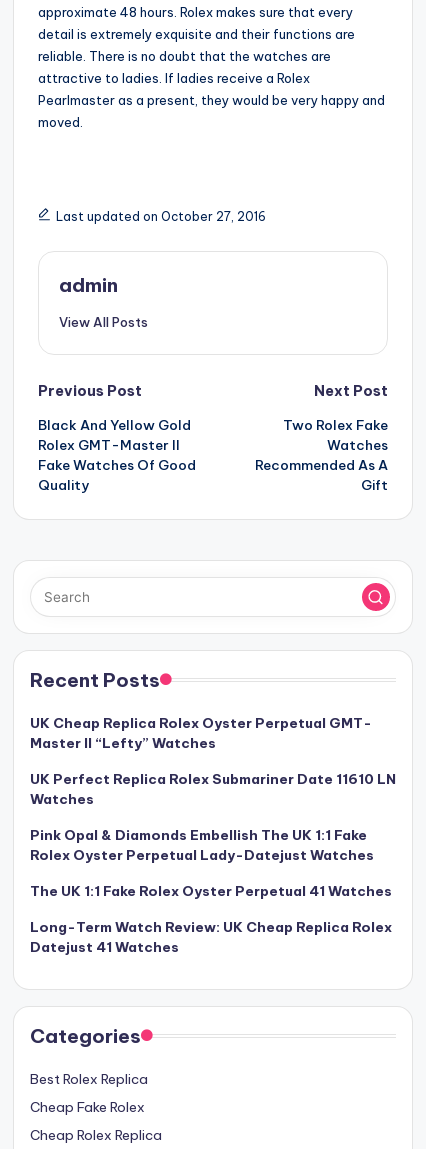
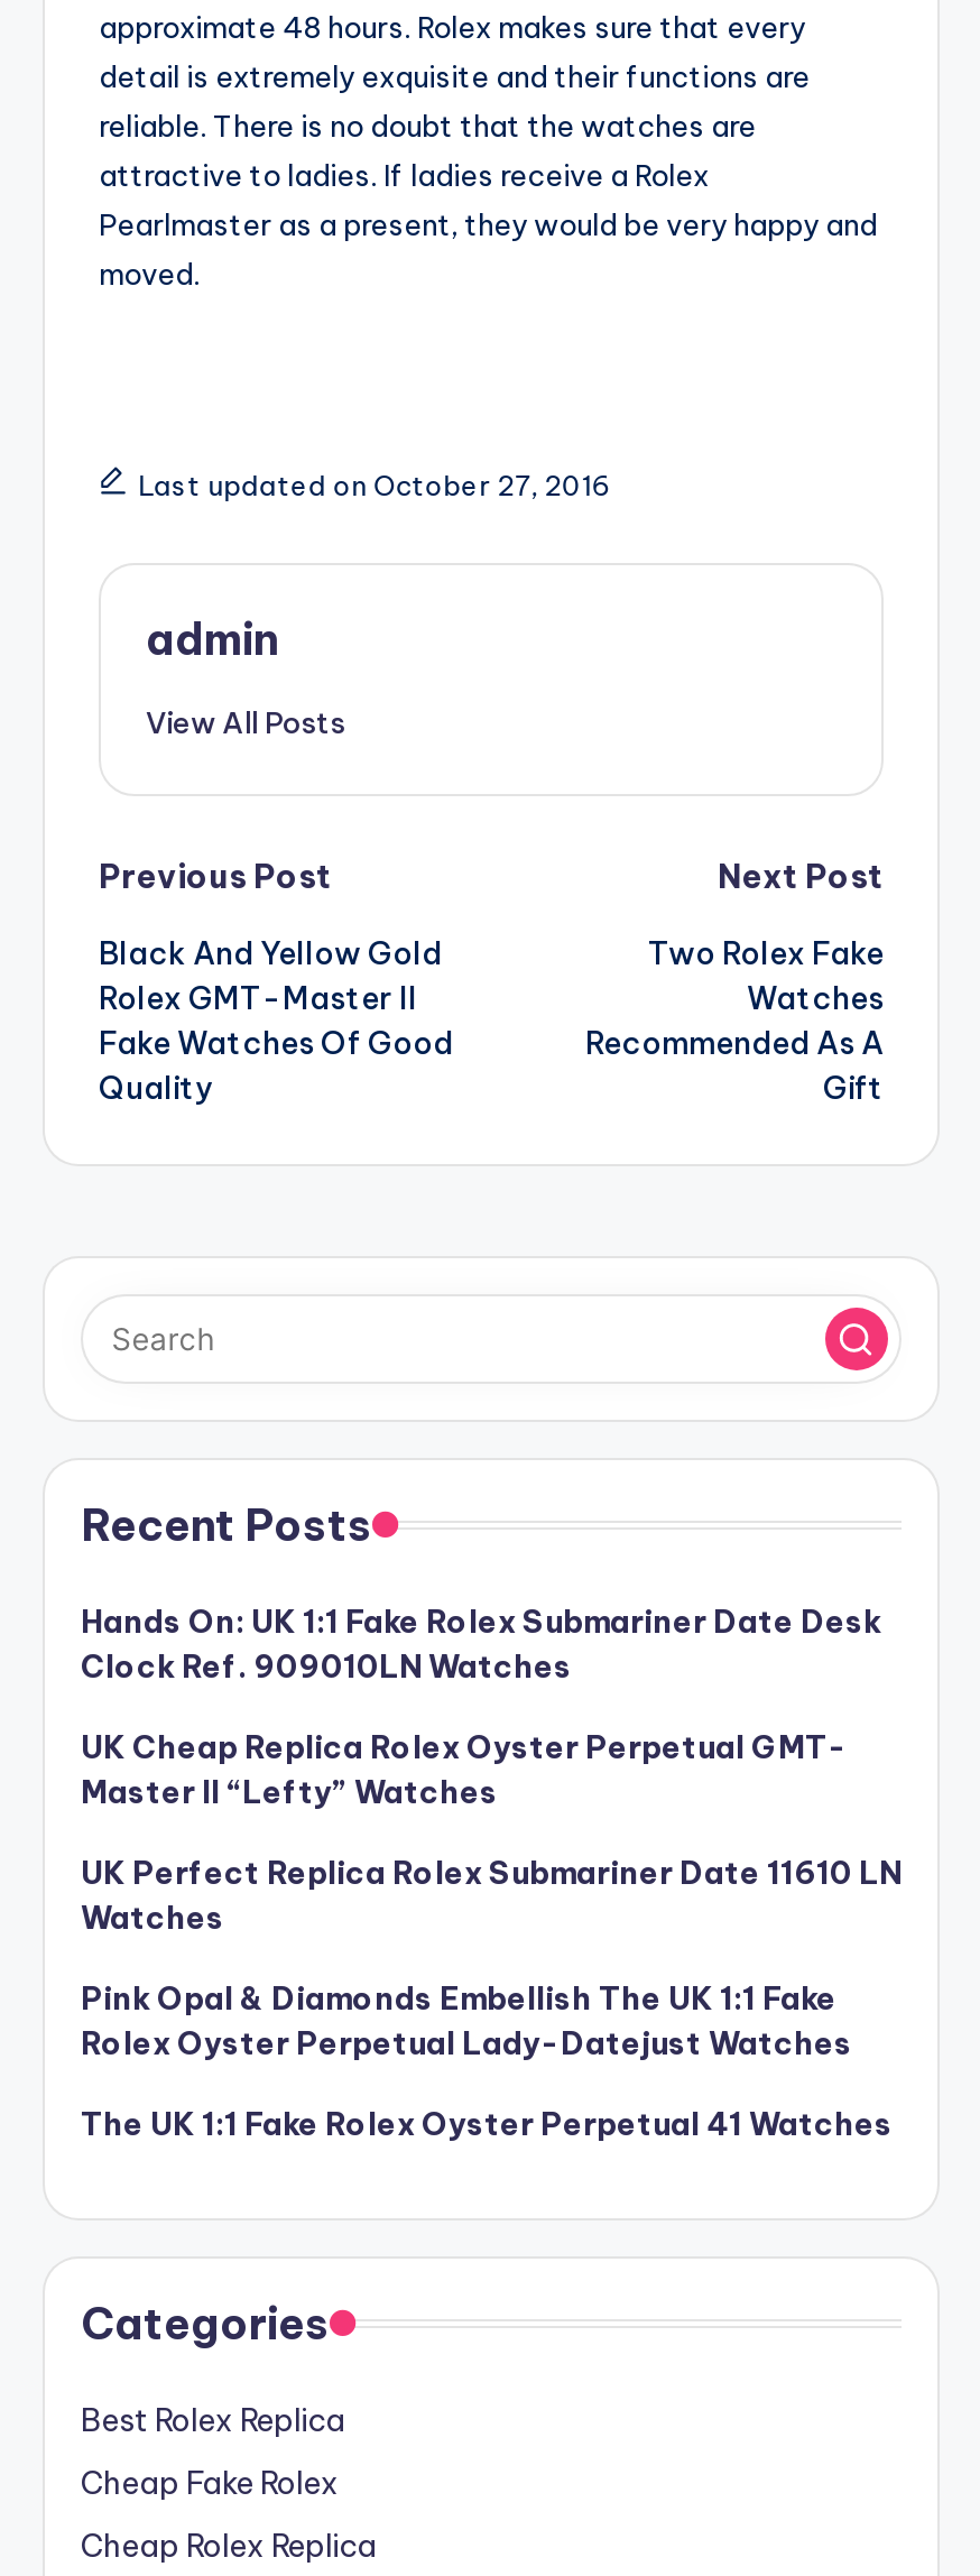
none -> [81,1602,881,1687] Hands On: UK 1:1 Fake Rolex Submariner Date Desk | Clock Ref. 909010LN Watches
moved [30,714,396,900] -> [81,1728,902,2145]: UK Cheap Replica Rolex Oyster Perpetual GMT- | Master II “Lefty” Watches | UK Perfect Replica Rolex Submariner Date 11610 LN | Watches | Pink Opal & Diamonds Embellish The UK 1:1 Fake | Rolex Oyster Perpetual Lady-Datejust Watches | The UK 1:1 Fake Rolex Oyster Perpetual 41 Watches
[30,918,392,956] Long-Term Watch Review: UK Cheap Replica Rolex | Datejust 41 Watches -> none

